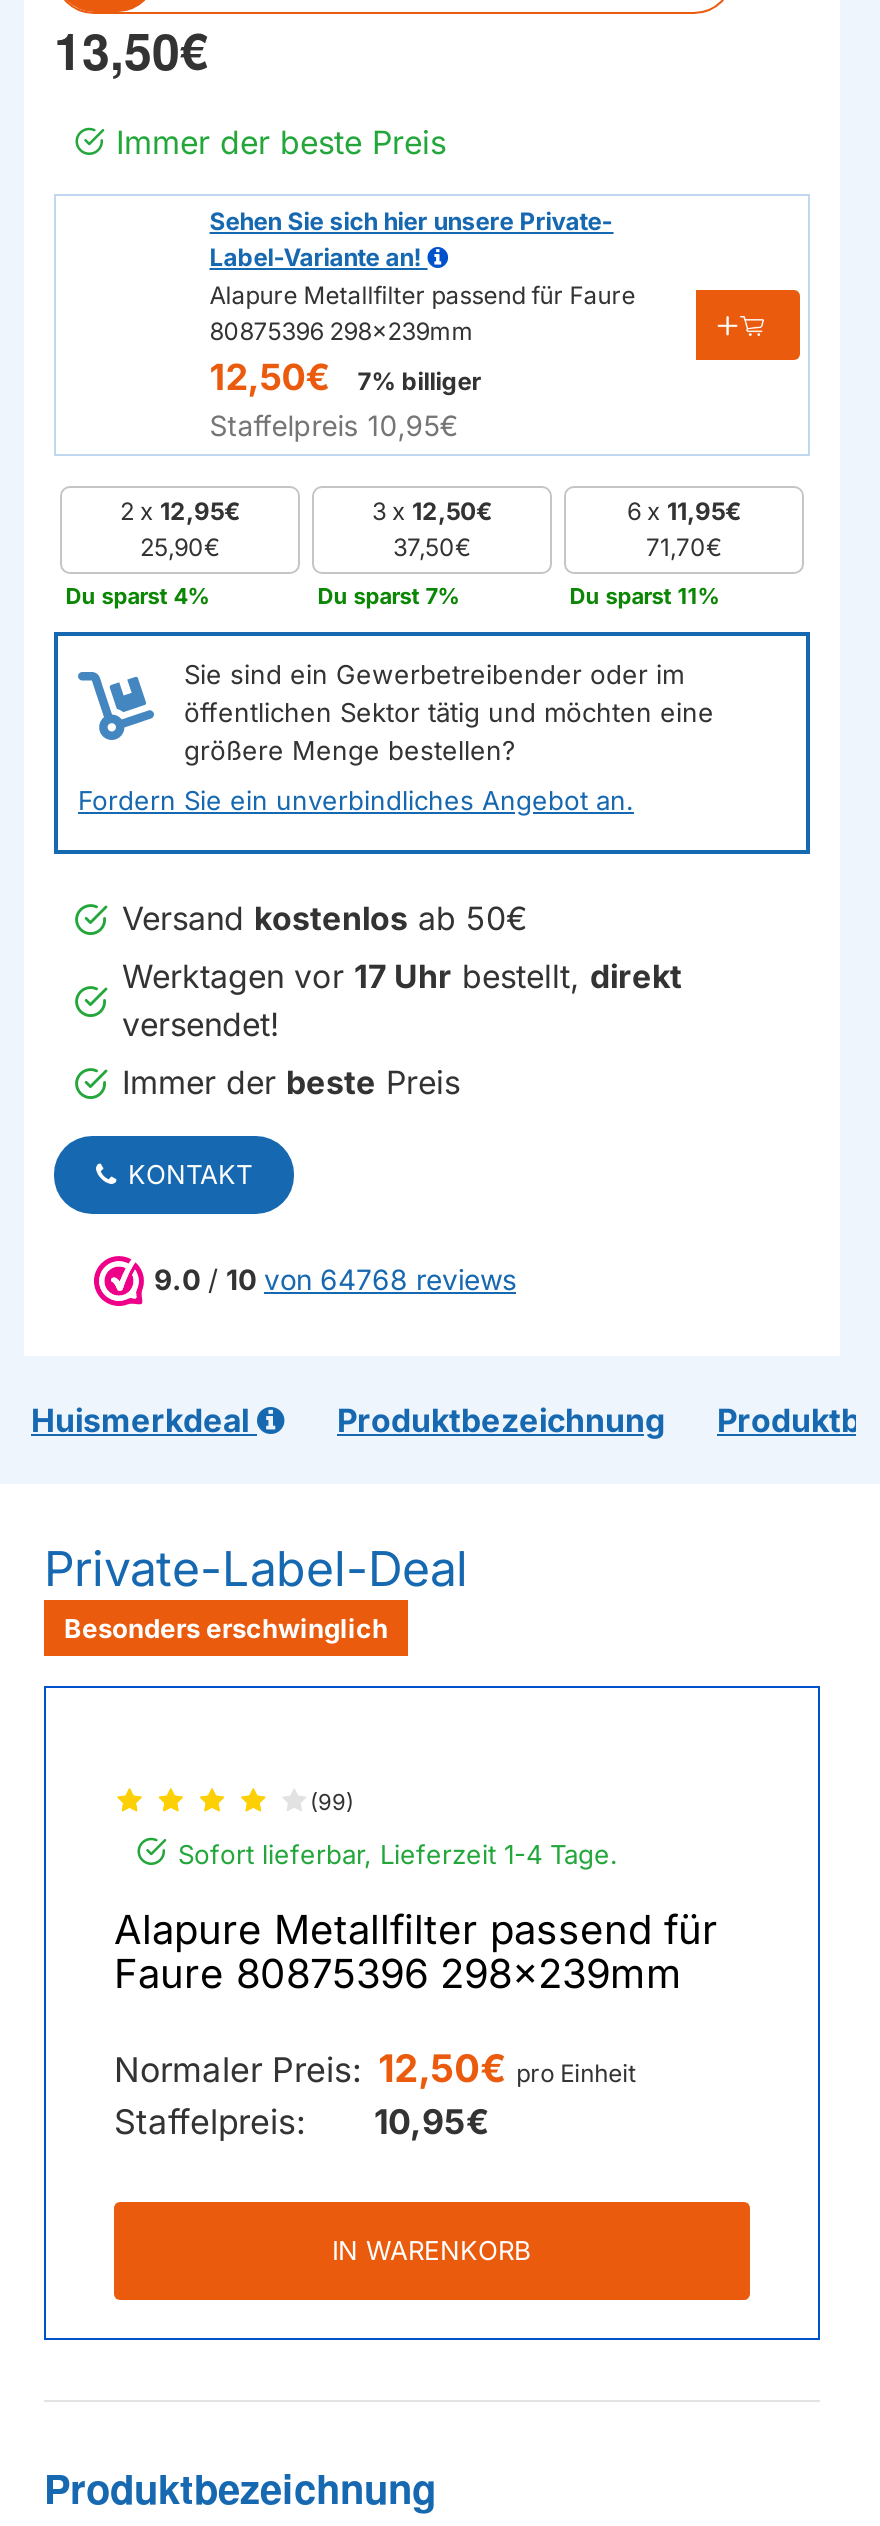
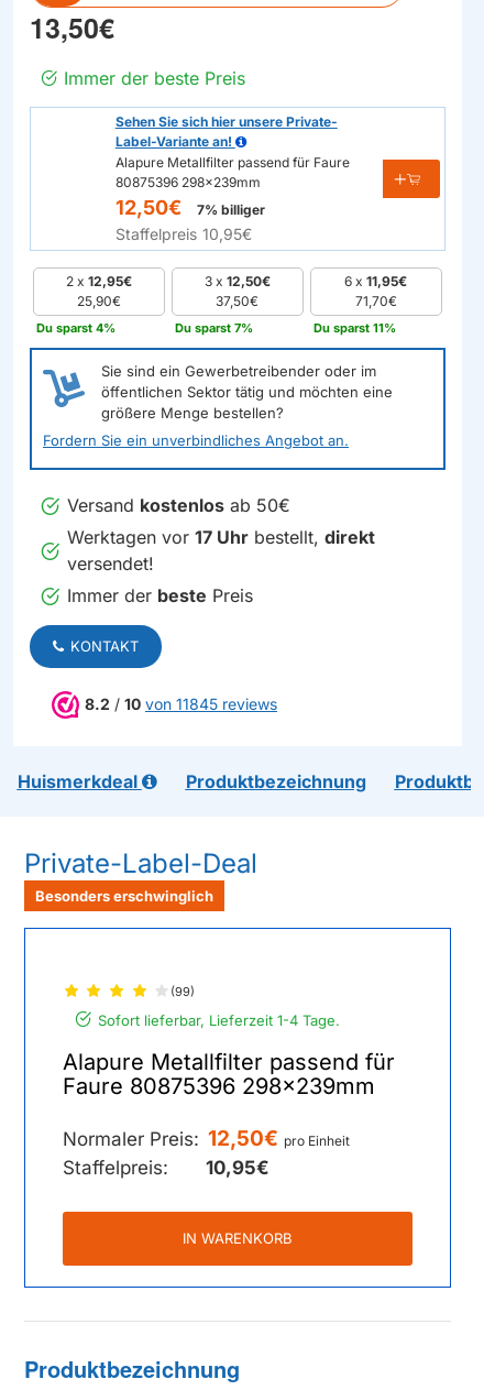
[154,1262,516,1296] 9.0 / 10 von 64768 reviews -> [85,695,277,713] 8.2 / 10 von 11845 reviews

